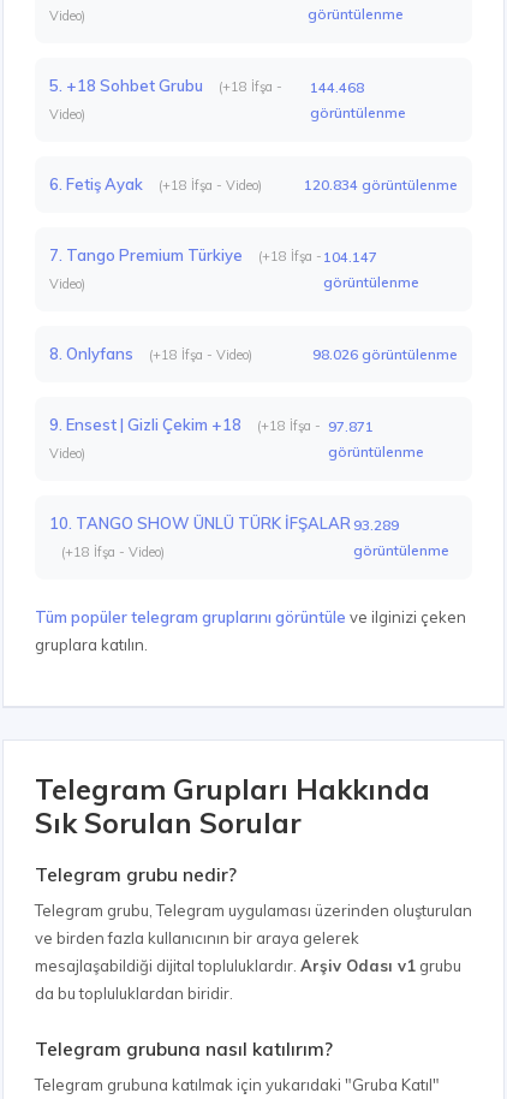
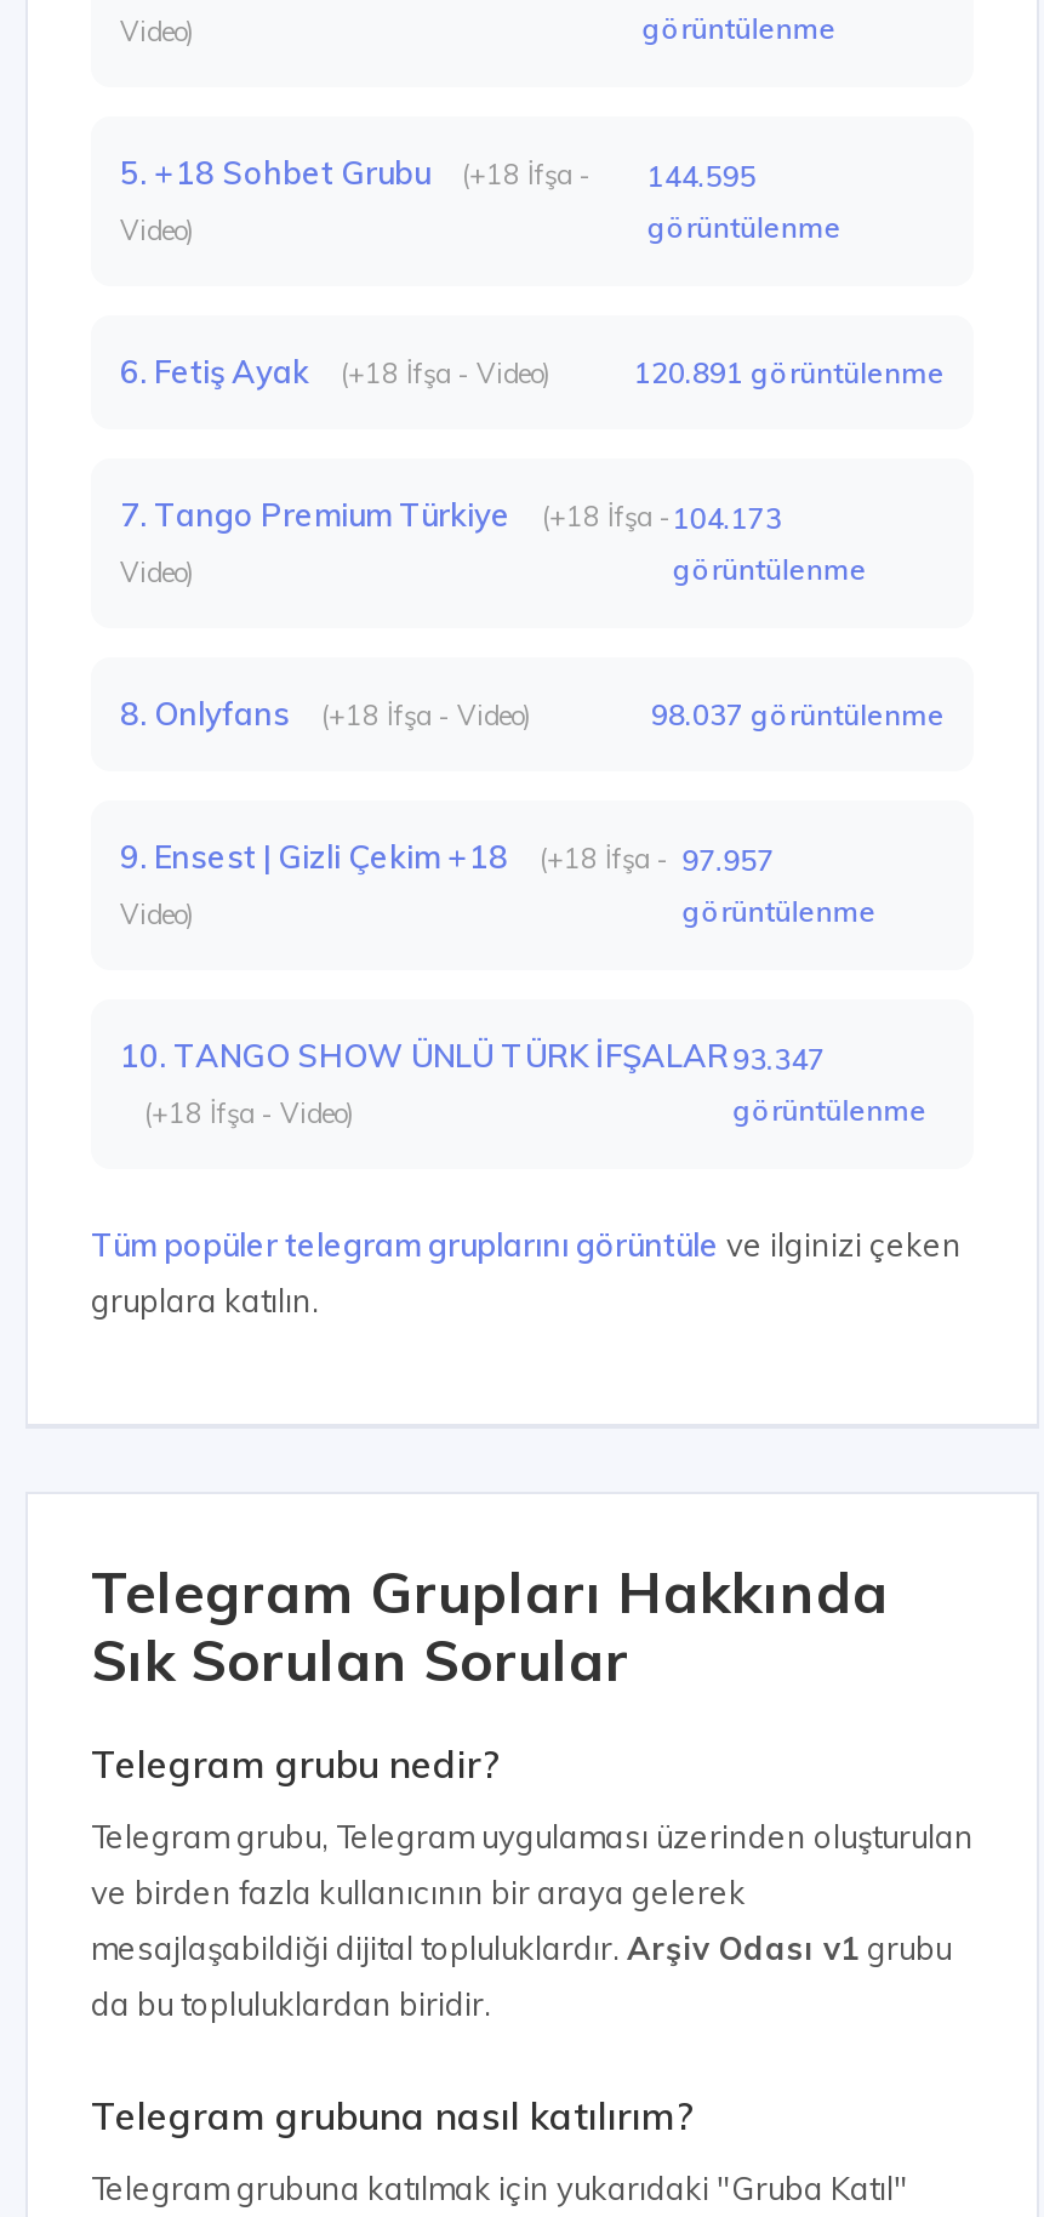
[49,75,365,96] 5. +18 Sohbet Grubu (+18 İfşa - 144.468 -> [120,152,756,193] 5. +18 Sohbet Grubu (+18 İfşa - 144.595
[304,175,458,193] 120.834 görüntülenme -> [634,353,945,390] 120.891 görüntülenme
[49,245,377,265] 7. Tango Premium Türkiye (+18 İfşa - 104.147 -> [120,494,782,535] 7. Tango Premium Türkiye (+18 İfşa - 104.173
[312,345,458,363] 98.026 görüntülenme -> [651,695,945,732] 98.037 görüntülenme
[328,417,373,435] 97.871 -> [682,841,774,877] 97.957
[49,513,399,534] 10. TANGO SHOW ÜNLÜ TÜRK İFŞALAR 93.289 -> [120,1035,825,1076] 10. TANGO SHOW ÜNLÜ TÜRK İFŞALAR 93.347

